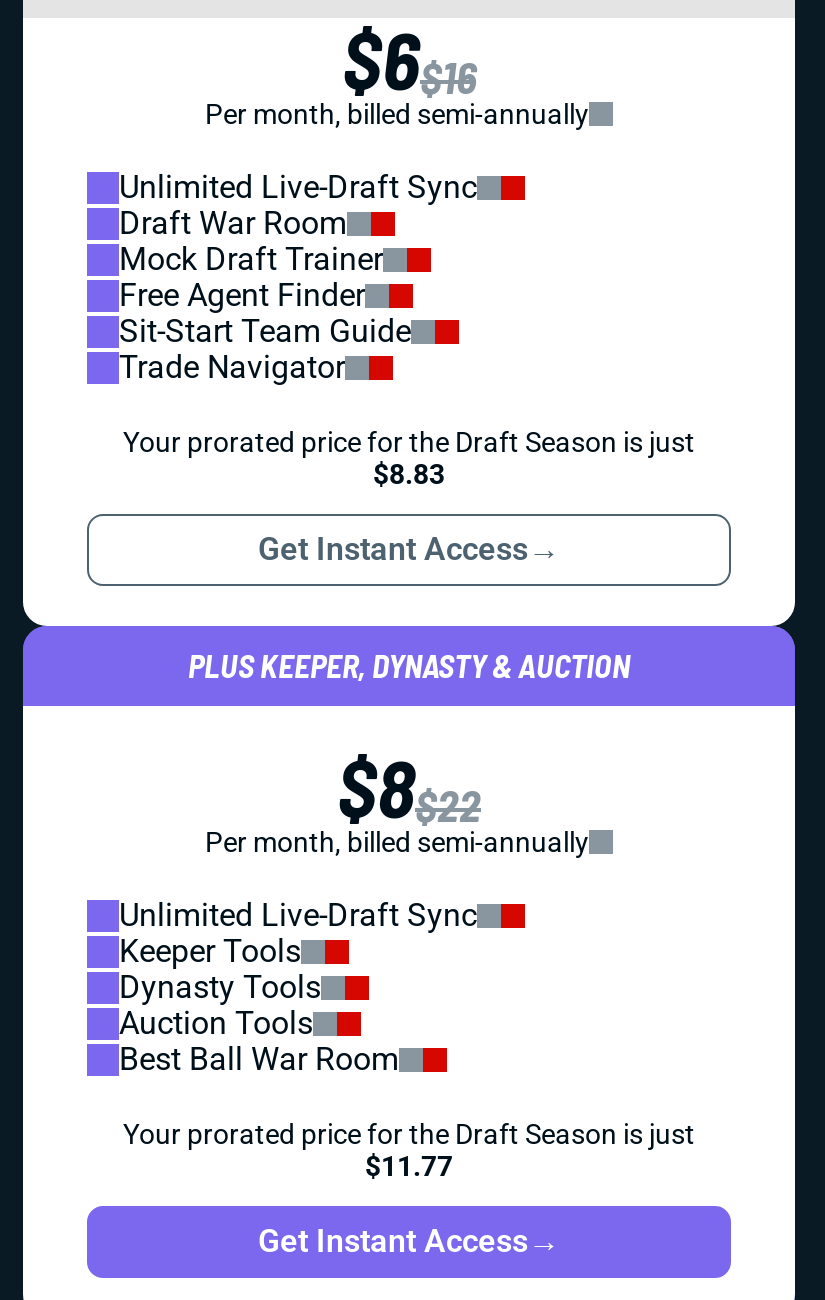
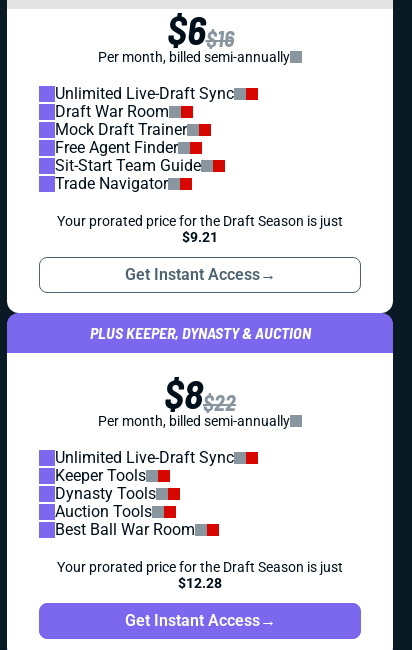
[373,458,445,490] $8.83 -> [182,229,218,245] $9.21
[365,1150,453,1182] $11.77 -> [178,575,222,591] $12.28

